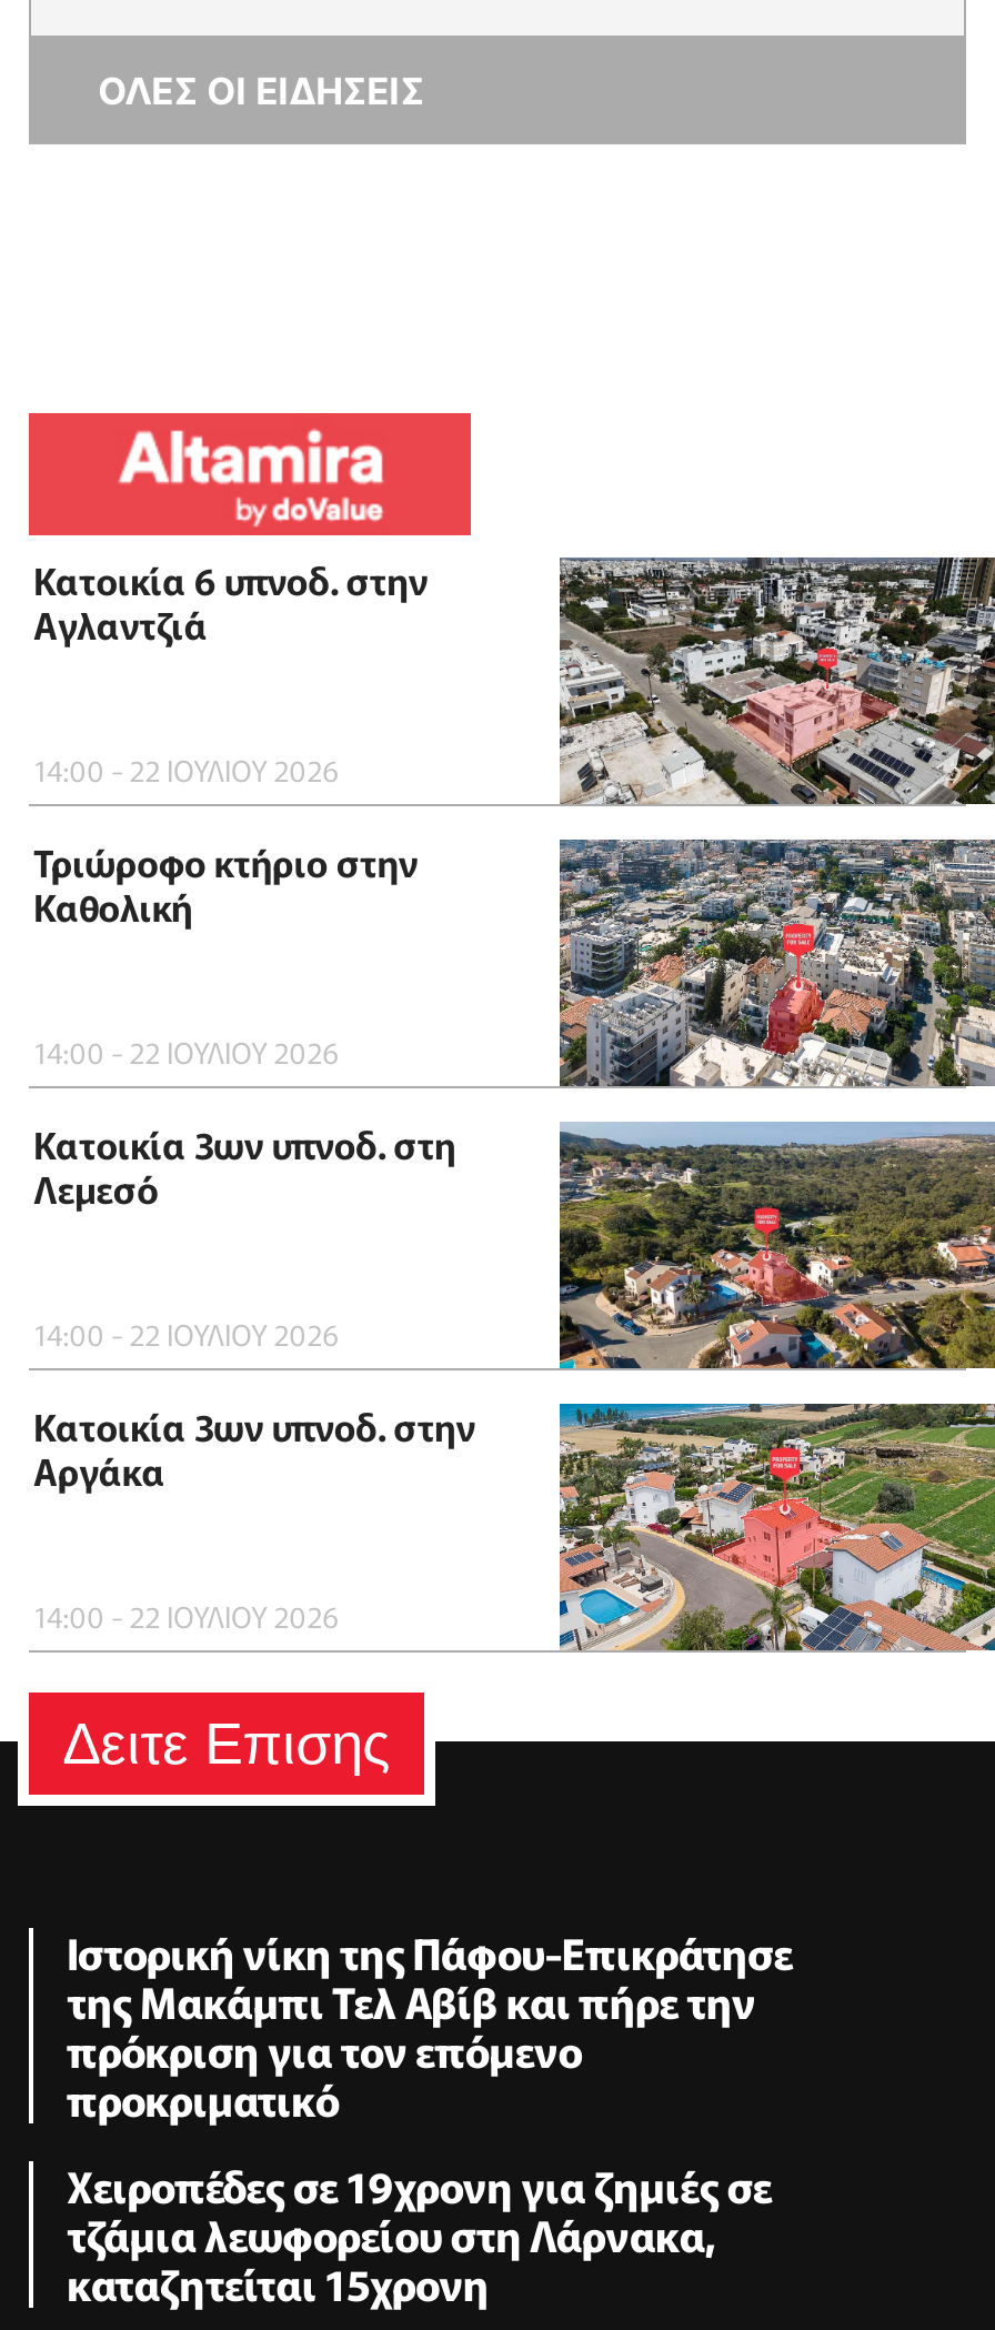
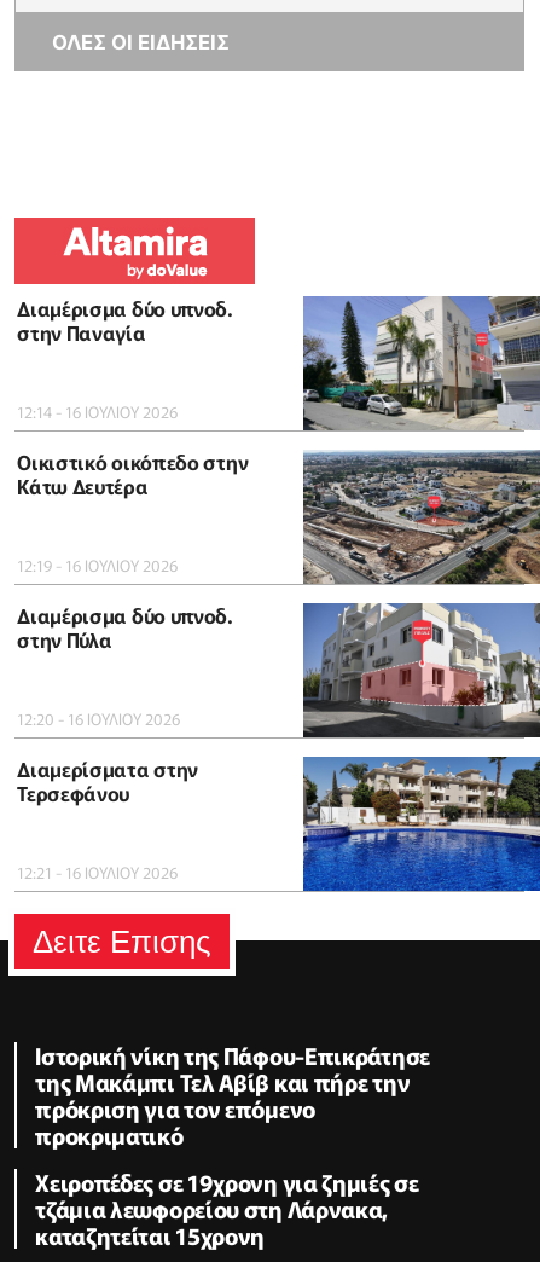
[34,553,428,651] Κατοικία 6 υπνοδ. στην | Αγλαντζιά -> [17,294,232,347] Διαμέρισμα δύο υπνοδ. | στην Παναγία
[557,555,988,806] [image] -> [302,295,536,432] [image]
[34,749,338,791] 14:00 - 22 ΙΟΥΛΙΟΥ 2026 -> [17,400,178,423] 12:14 - 16 ΙΟΥΛΙΟΥ 2026
[34,835,418,933] Τριώροφο κτήριο στην | Καθολική -> [17,447,248,500] Οικιστικό οικόπεδο στην | Κάτω Δευτέρα
[560,840,988,1088] [image] -> [303,450,536,585] [image]
[34,1030,338,1073] 14:00 - 22 ΙΟΥΛΙΟΥ 2026 -> [17,554,178,576] 12:19 - 16 ΙΟΥΛΙΟΥ 2026
[34,1117,456,1215] Κατοικία 3ων υπνοδ. στη | Λεμεσό -> [17,601,232,654] Διαμέρισμα δύο υπνοδ. | στην Πύλα
[557,1122,988,1370] [image] -> [302,603,536,739] [image]
[34,1312,338,1354] 14:00 - 22 ΙΟΥΛΙΟΥ 2026 -> [17,707,180,730] 12:20 - 16 ΙΟΥΛΙΟΥ 2026
[34,1399,475,1497] Κατοικία 3ων υπνοδ. στην | Αργάκα -> [17,754,198,807] Διαμερίσματα στην | Τερσεφάνου
[557,1402,988,1653] [image] -> [302,756,536,892] [image]
[34,1594,338,1636] 14:00 - 22 ΙΟΥΛΙΟΥ 2026 -> [17,860,178,883] 12:21 - 16 ΙΟΥΛΙΟΥ 2026

